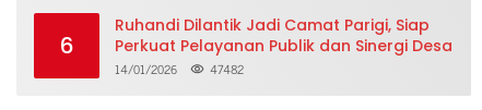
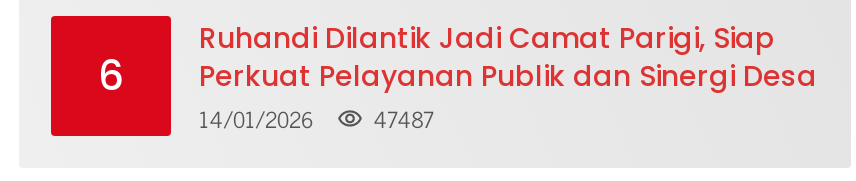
[115,59,244,79] 14/01/2026 47482 -> [199,101,433,137] 14/01/2026 47487

